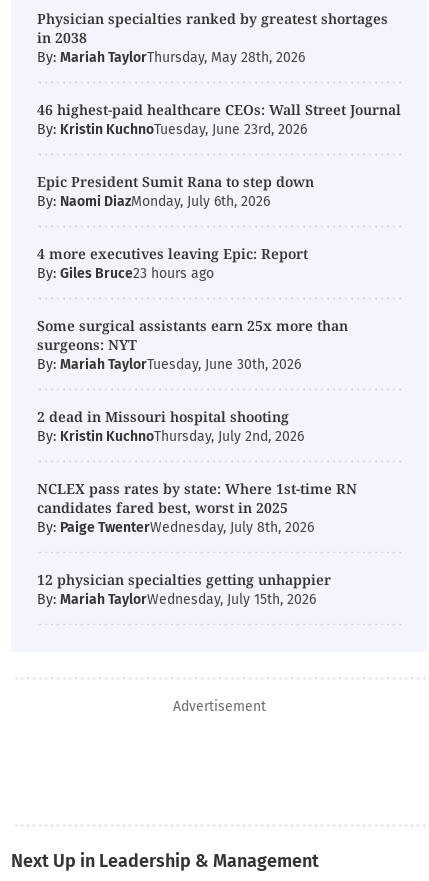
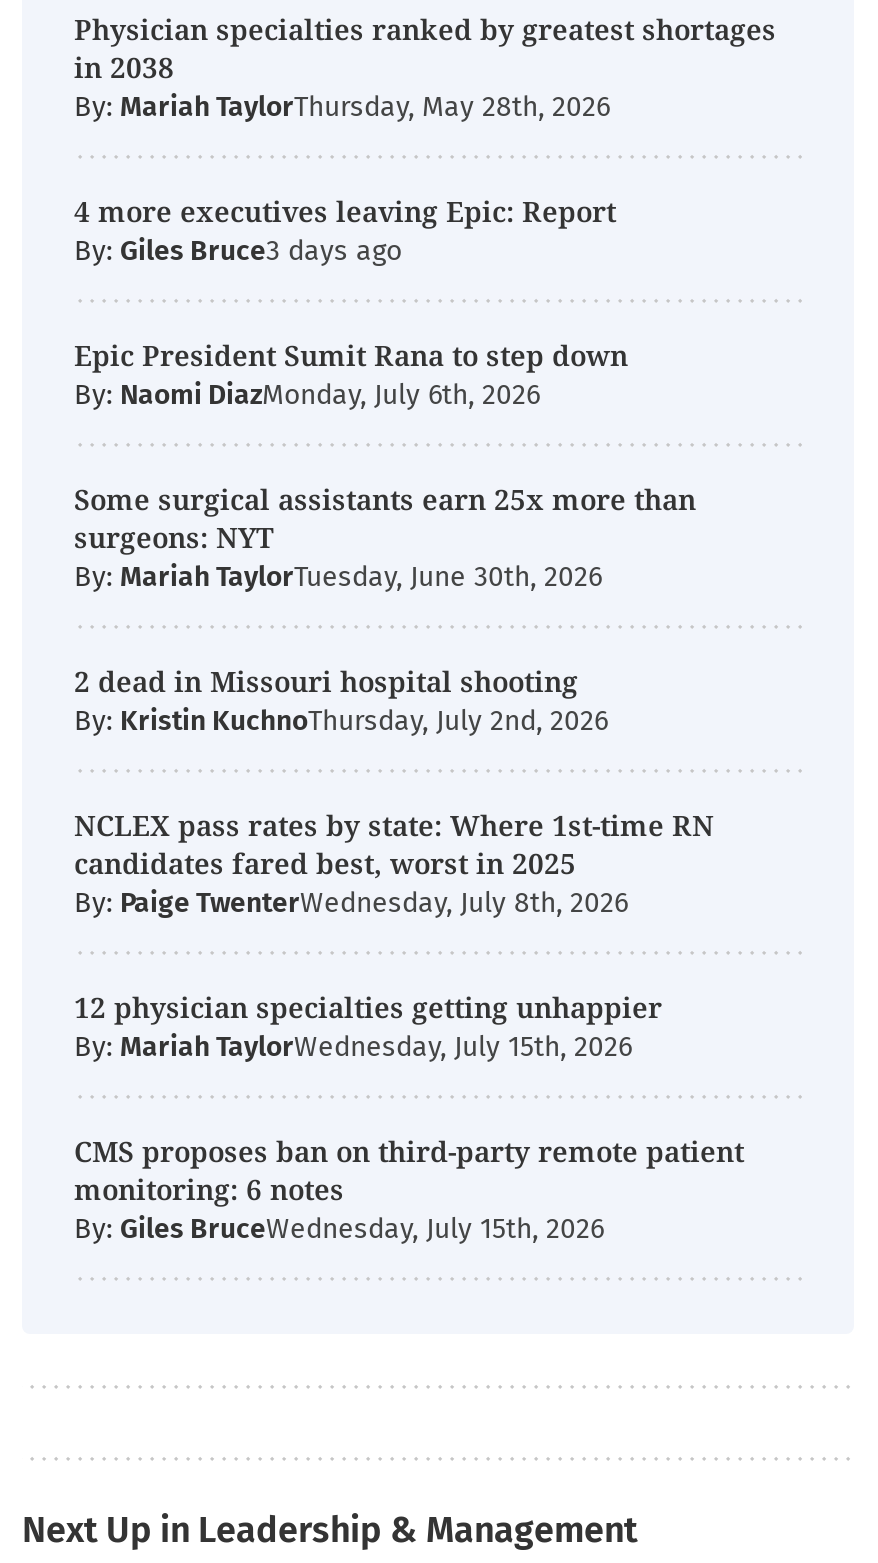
[37,100,401,138] 46 highest-paid healthcare CEOs: Wall Street Journal | By: Kristin KuchnoTuesday, June 23rd, 2026 -> [74,234,266,268] By: Giles Bruce
moved [37,244,308,263] -> [74,192,616,230]: 4 more executives leaving Epic: Report
[37,265,214,282] By: Giles Bruce23 hours ago -> none
[172,698,265,715] Advertisement -> [74,1132,744,1246] CMS proposes ban on third-party remote patient | monitoring: 6 notes | By: Giles BruceWednesday, July 15th, 2026

